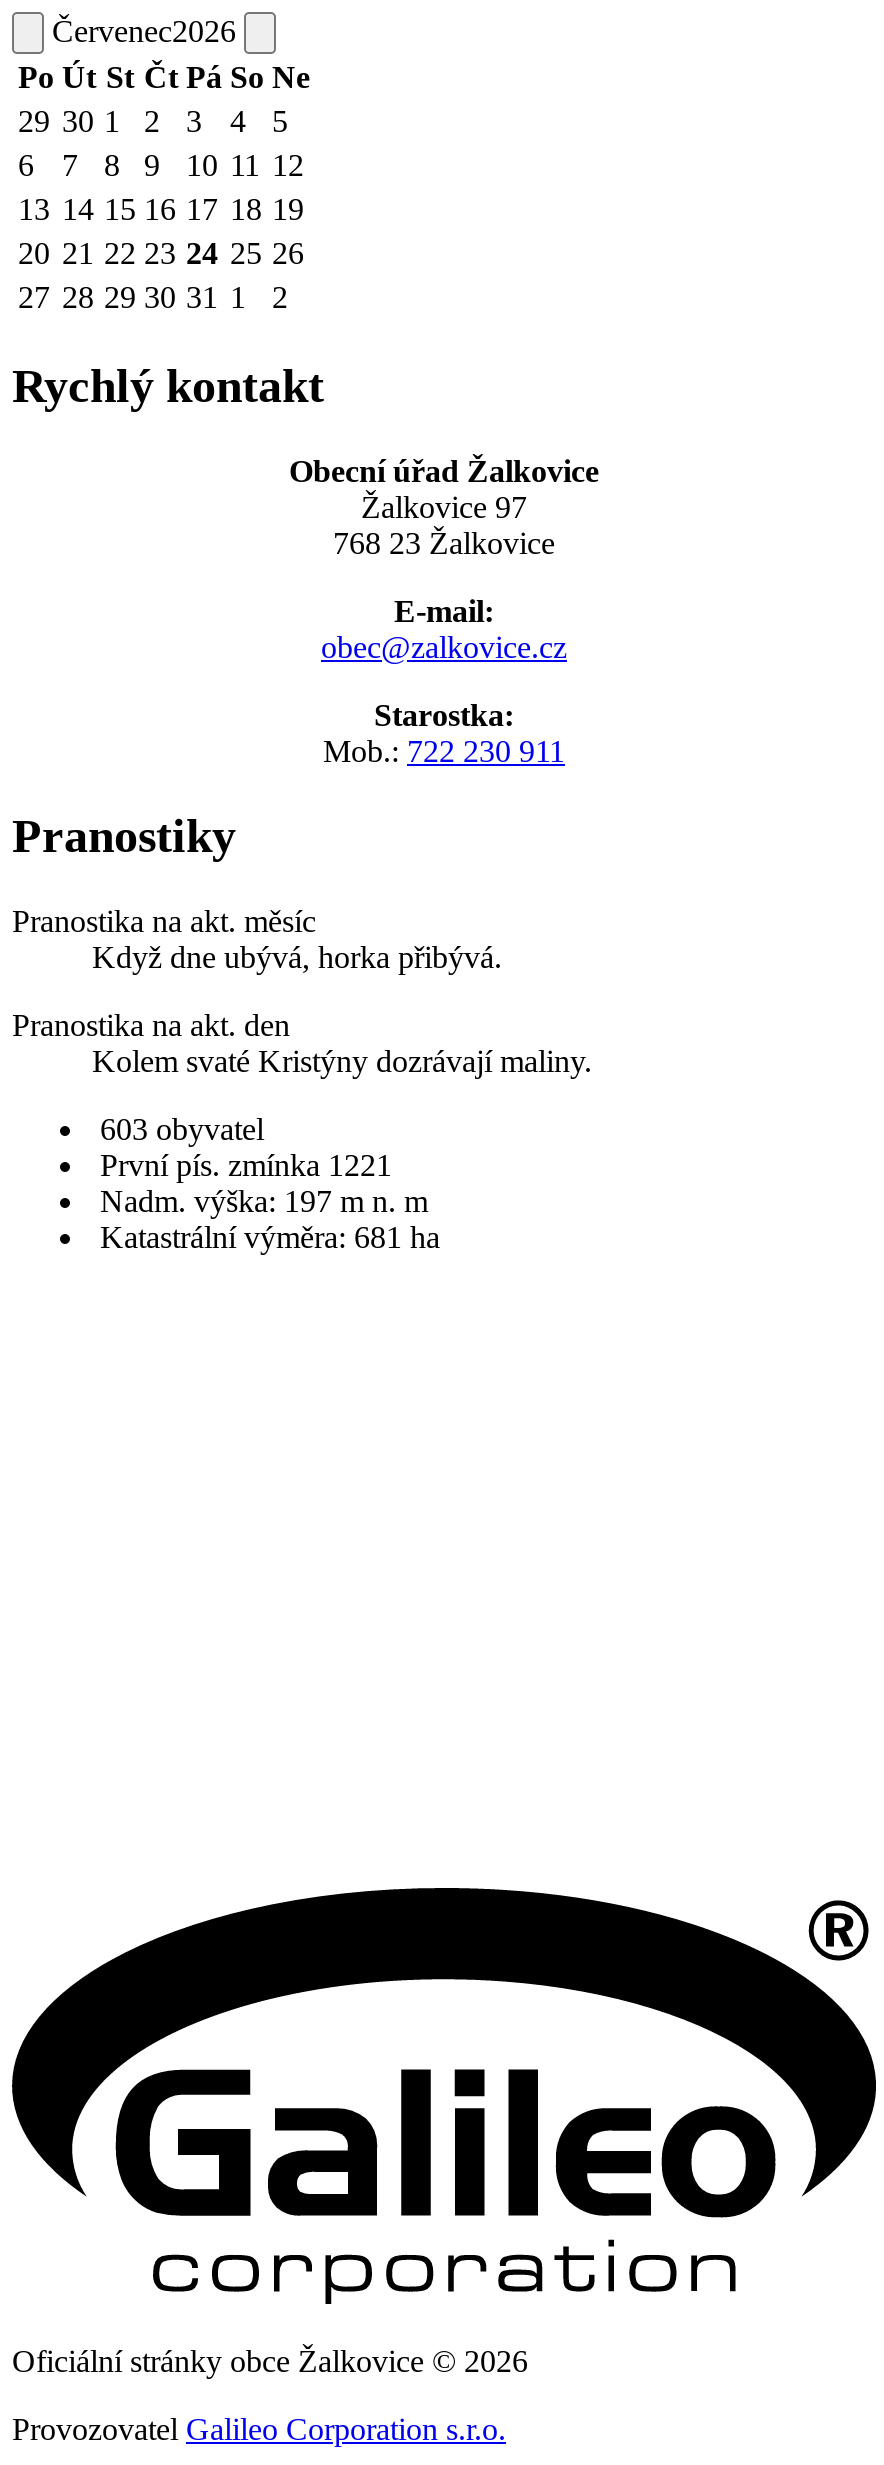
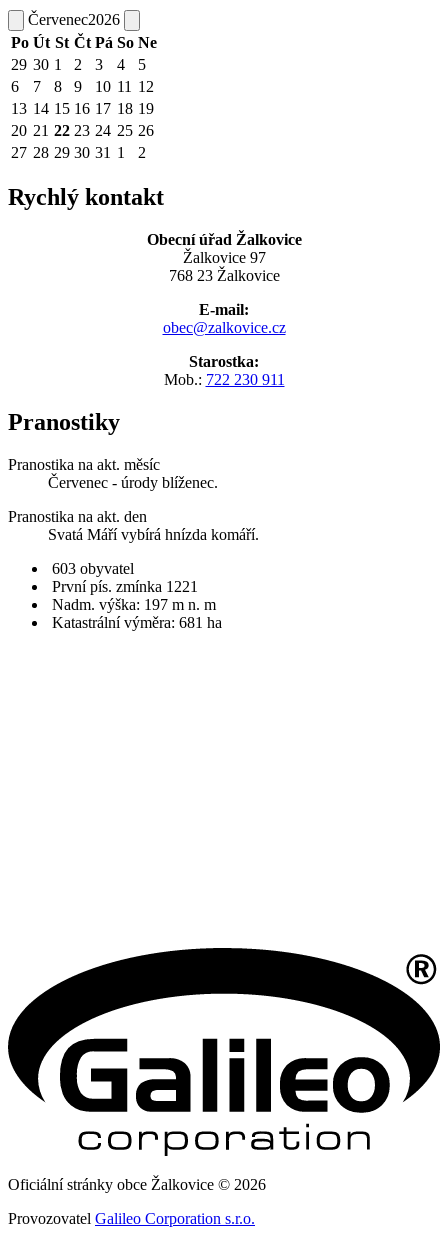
[92,940,502,974] Když dne ubývá, horka přibývá. -> [48,474,218,491] Červenec - úrody blíženec.
[92,1044,592,1078] Kolem svaté Kristýny dozrávají maliny. -> [48,526,259,543] Svatá Máří vybírá hnízda komáří.

